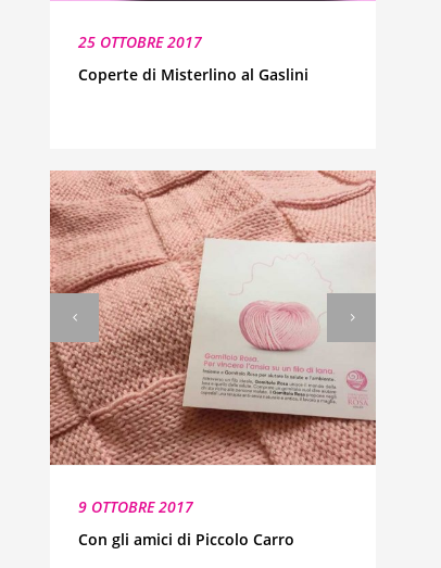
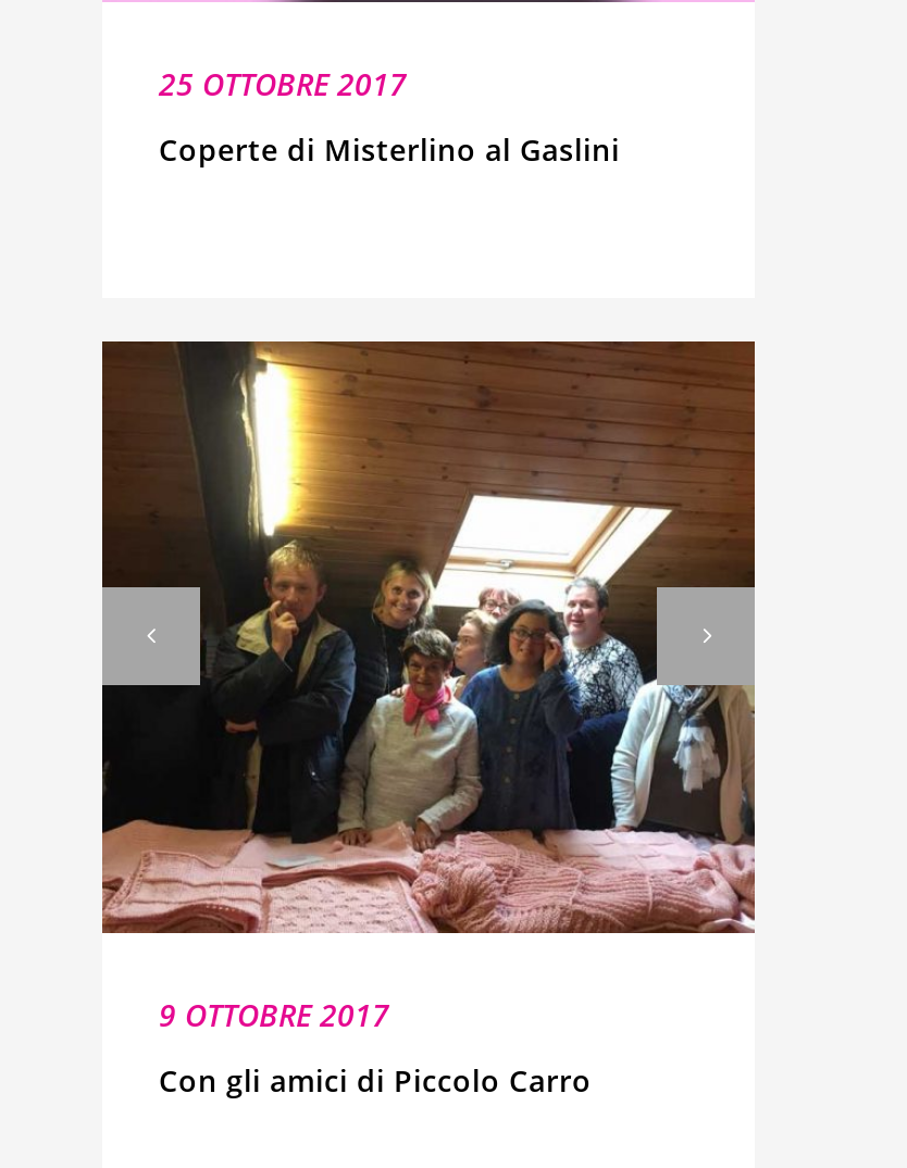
[49,169,376,466] [image] -> [100,339,757,935] [image]

